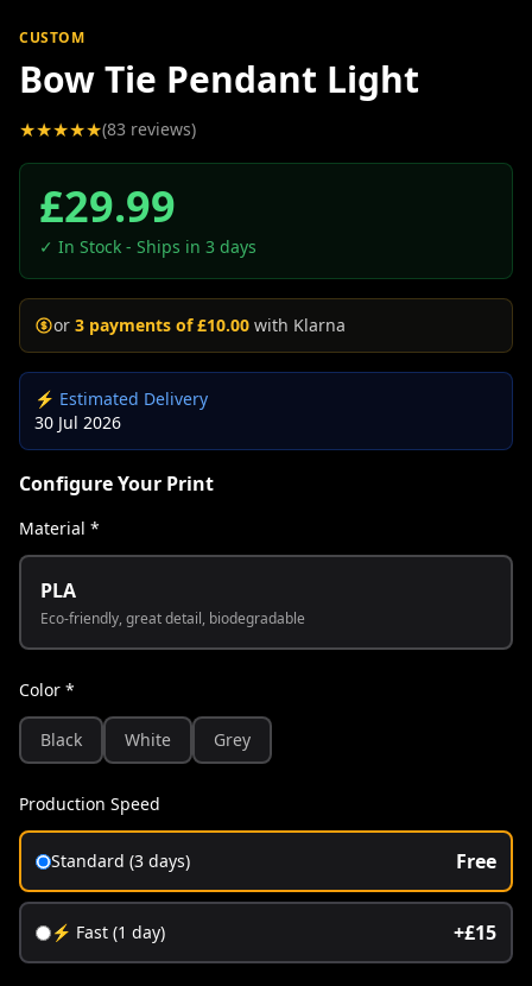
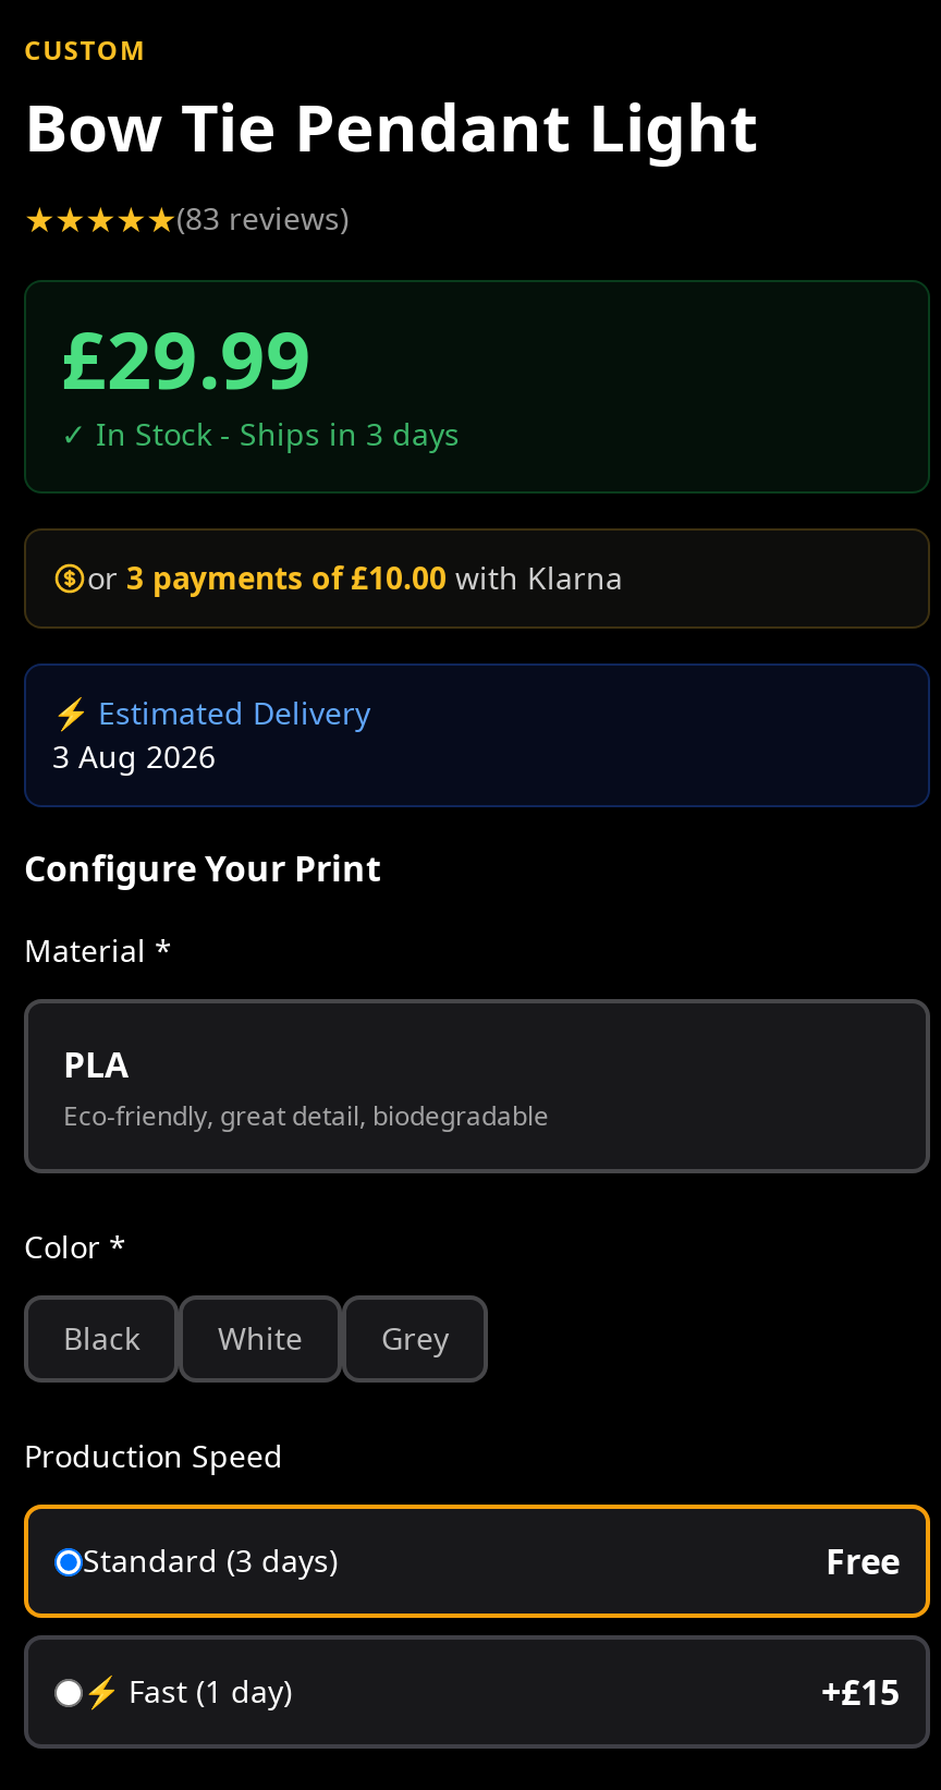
[34,411,121,434] 30 Jul 2026 -> [52,735,216,777] 3 Aug 2026

